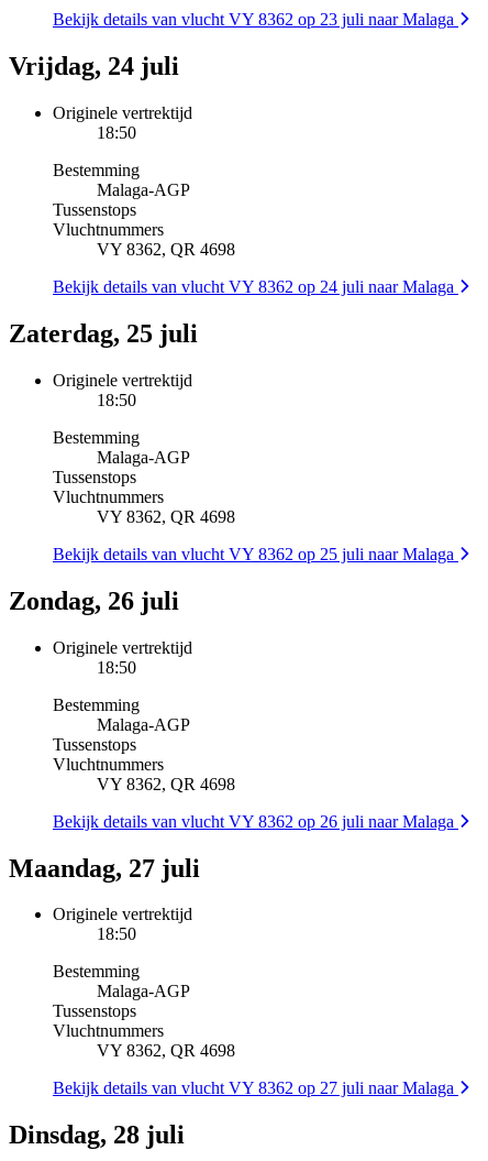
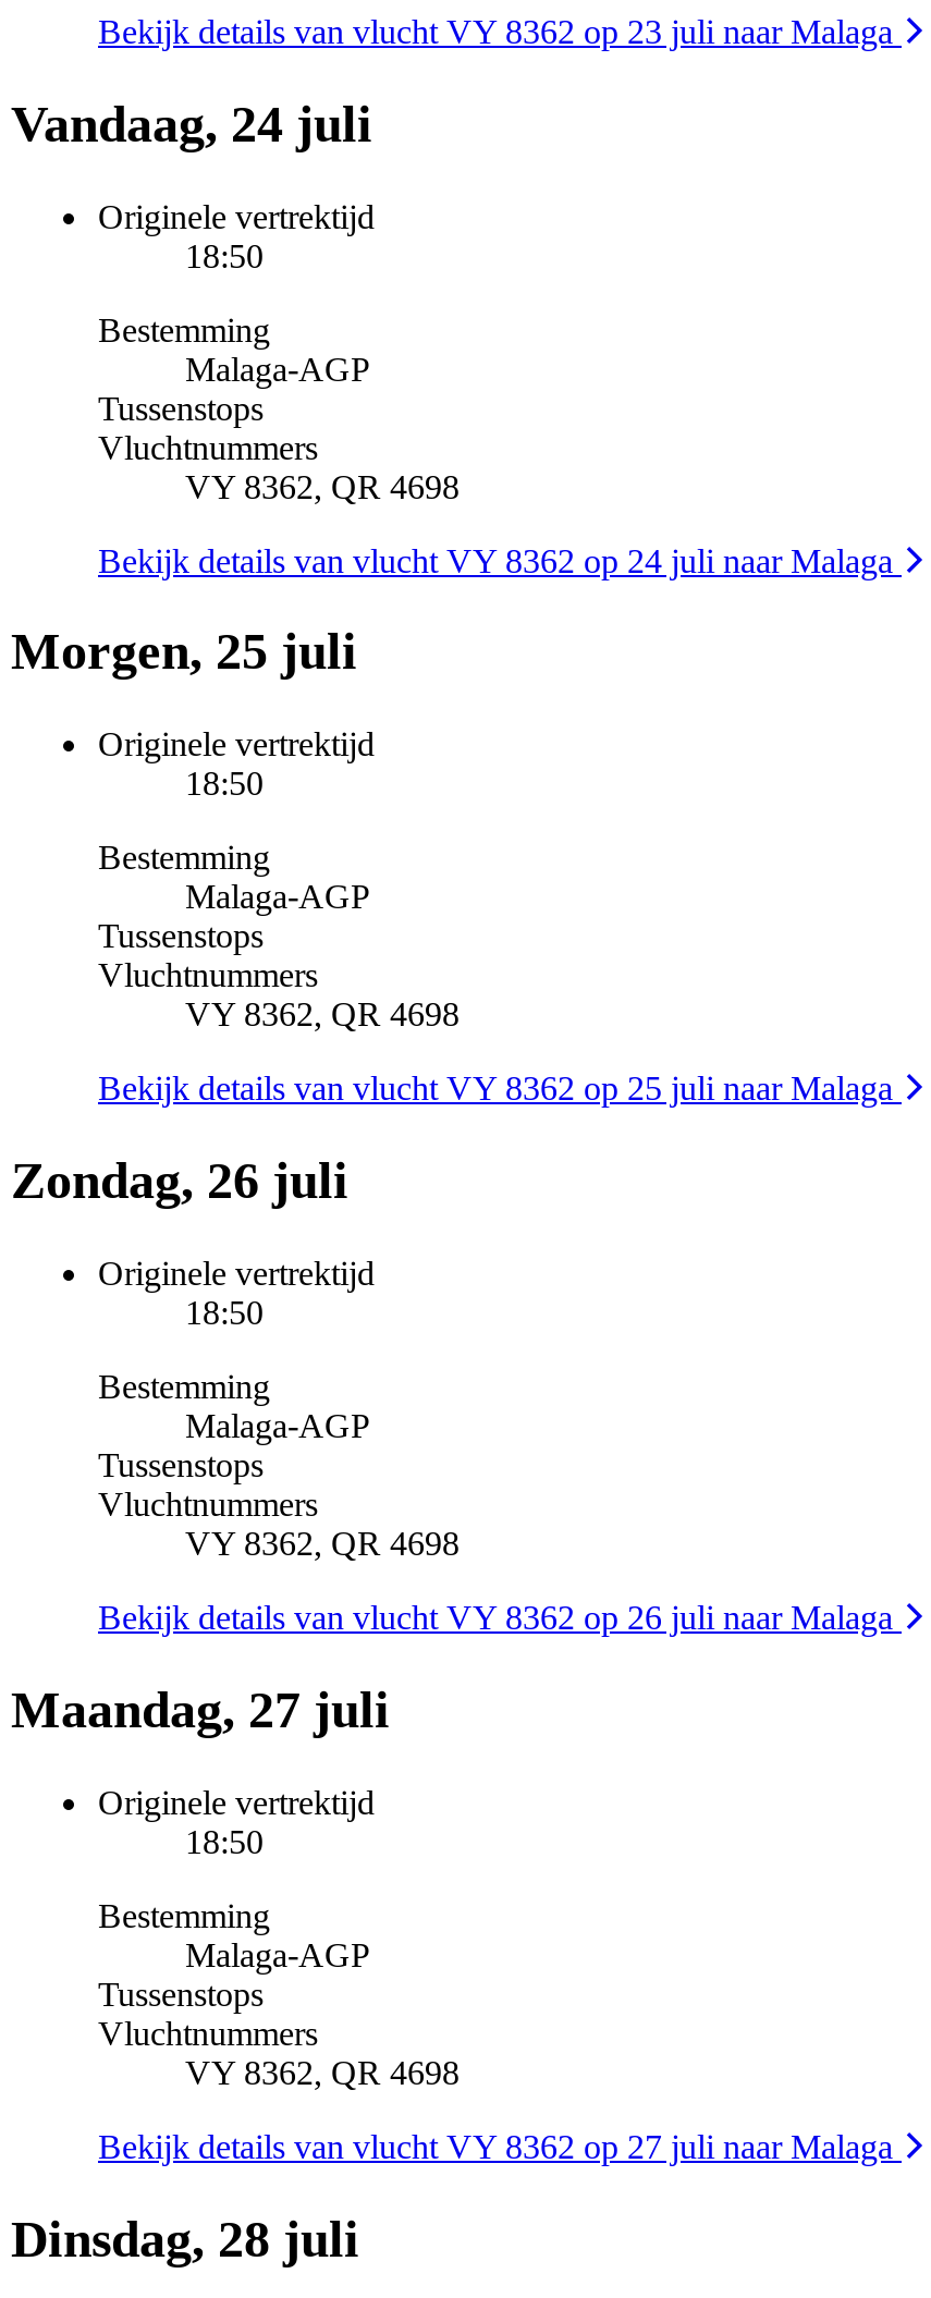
[9,52,179,80] Vrijdag, 24 juli -> [11,95,372,152] Vandaag, 24 juli
[9,319,198,348] Zaterdag, 25 juli -> [11,624,357,680] Morgen, 25 juli

